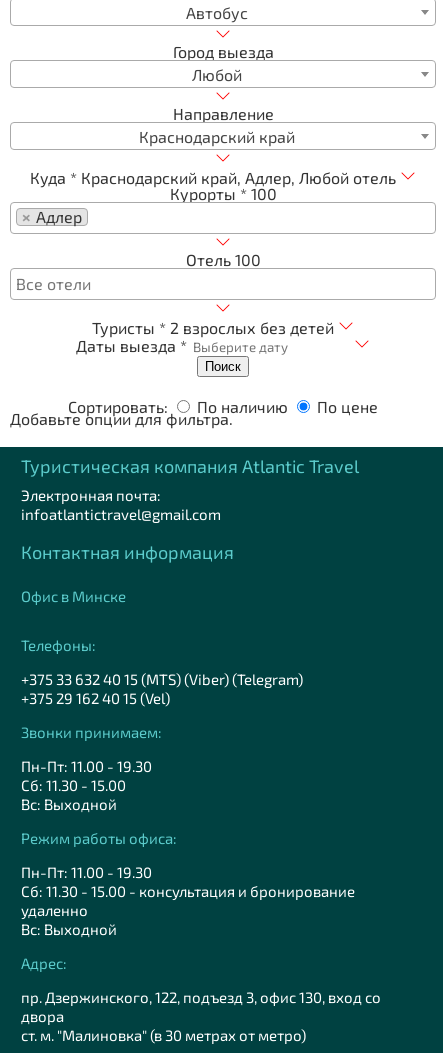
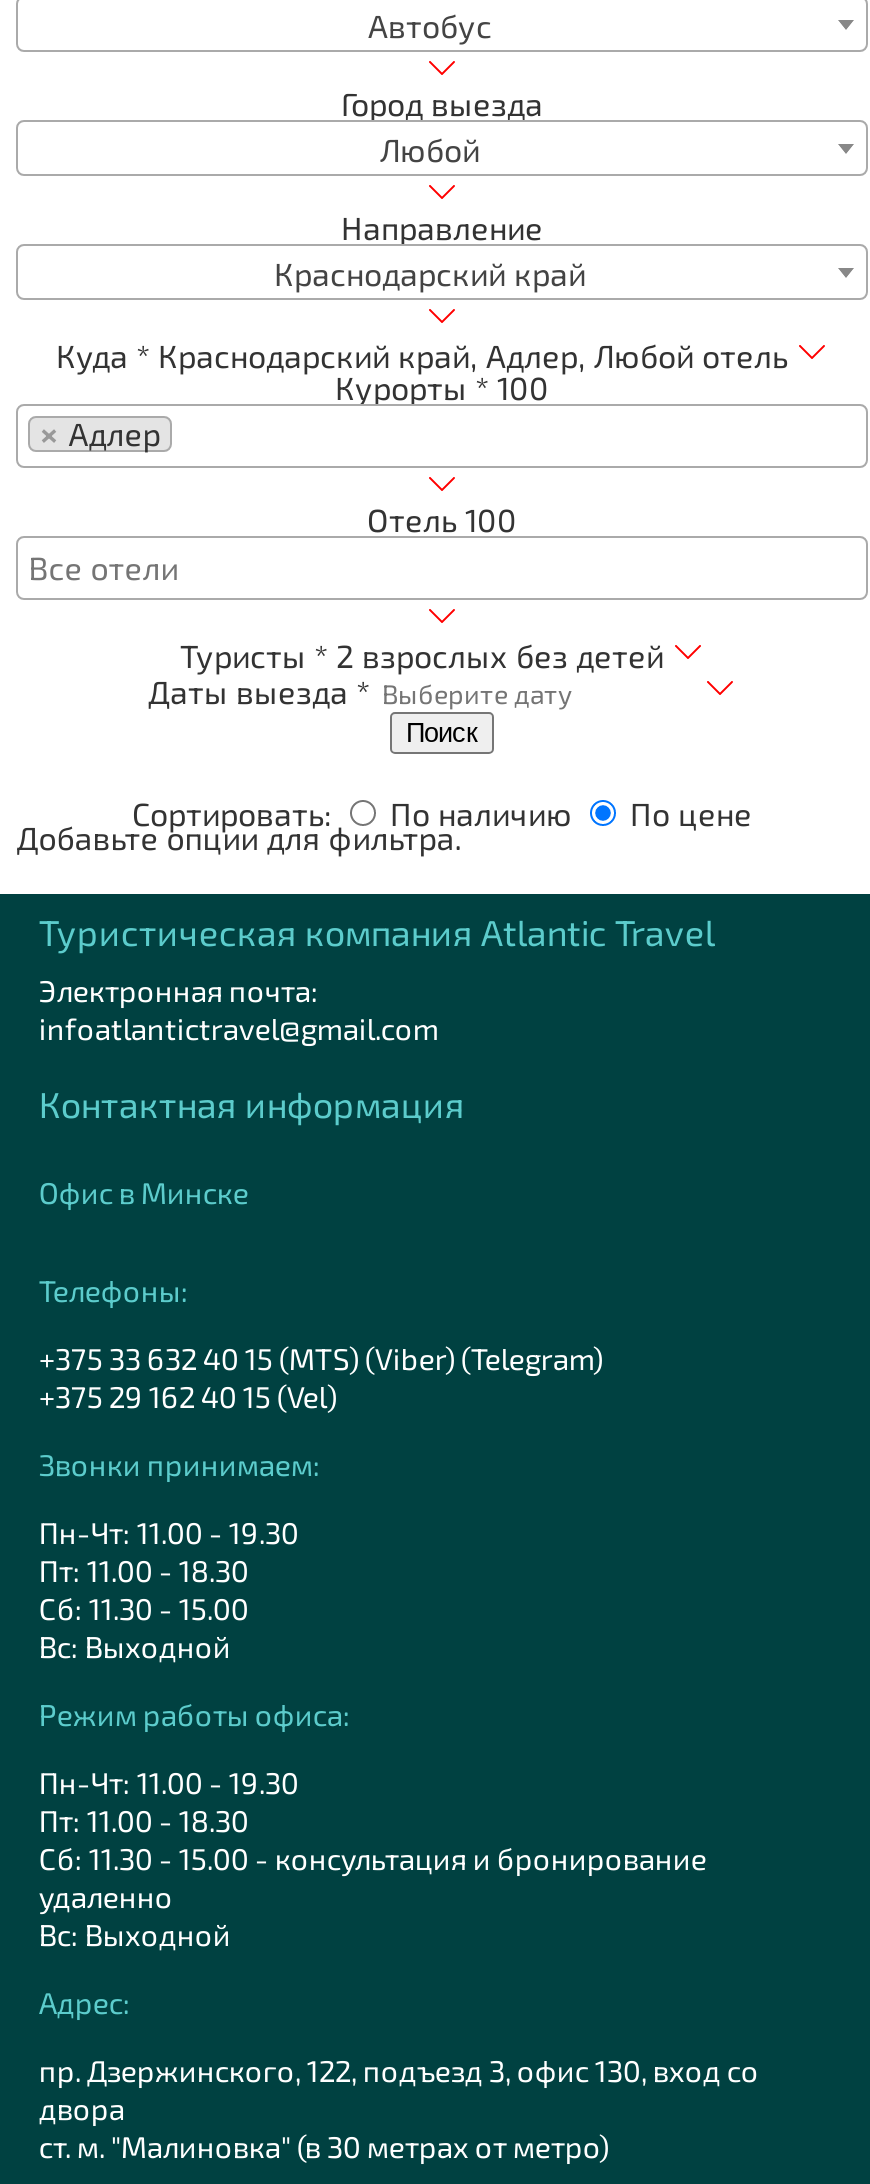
[21,757,152,775] Пн-Пт: 11.00 - 19.30 -> [39,1514,299,1588] Пн-Чт: 11.00 - 19.30 | Пт: 11.00 - 18.30
[21,863,152,881] Пн-Пт: 11.00 - 19.30 -> [39,1764,299,1838] Пн-Чт: 11.00 - 19.30 | Пт: 11.00 - 18.30

